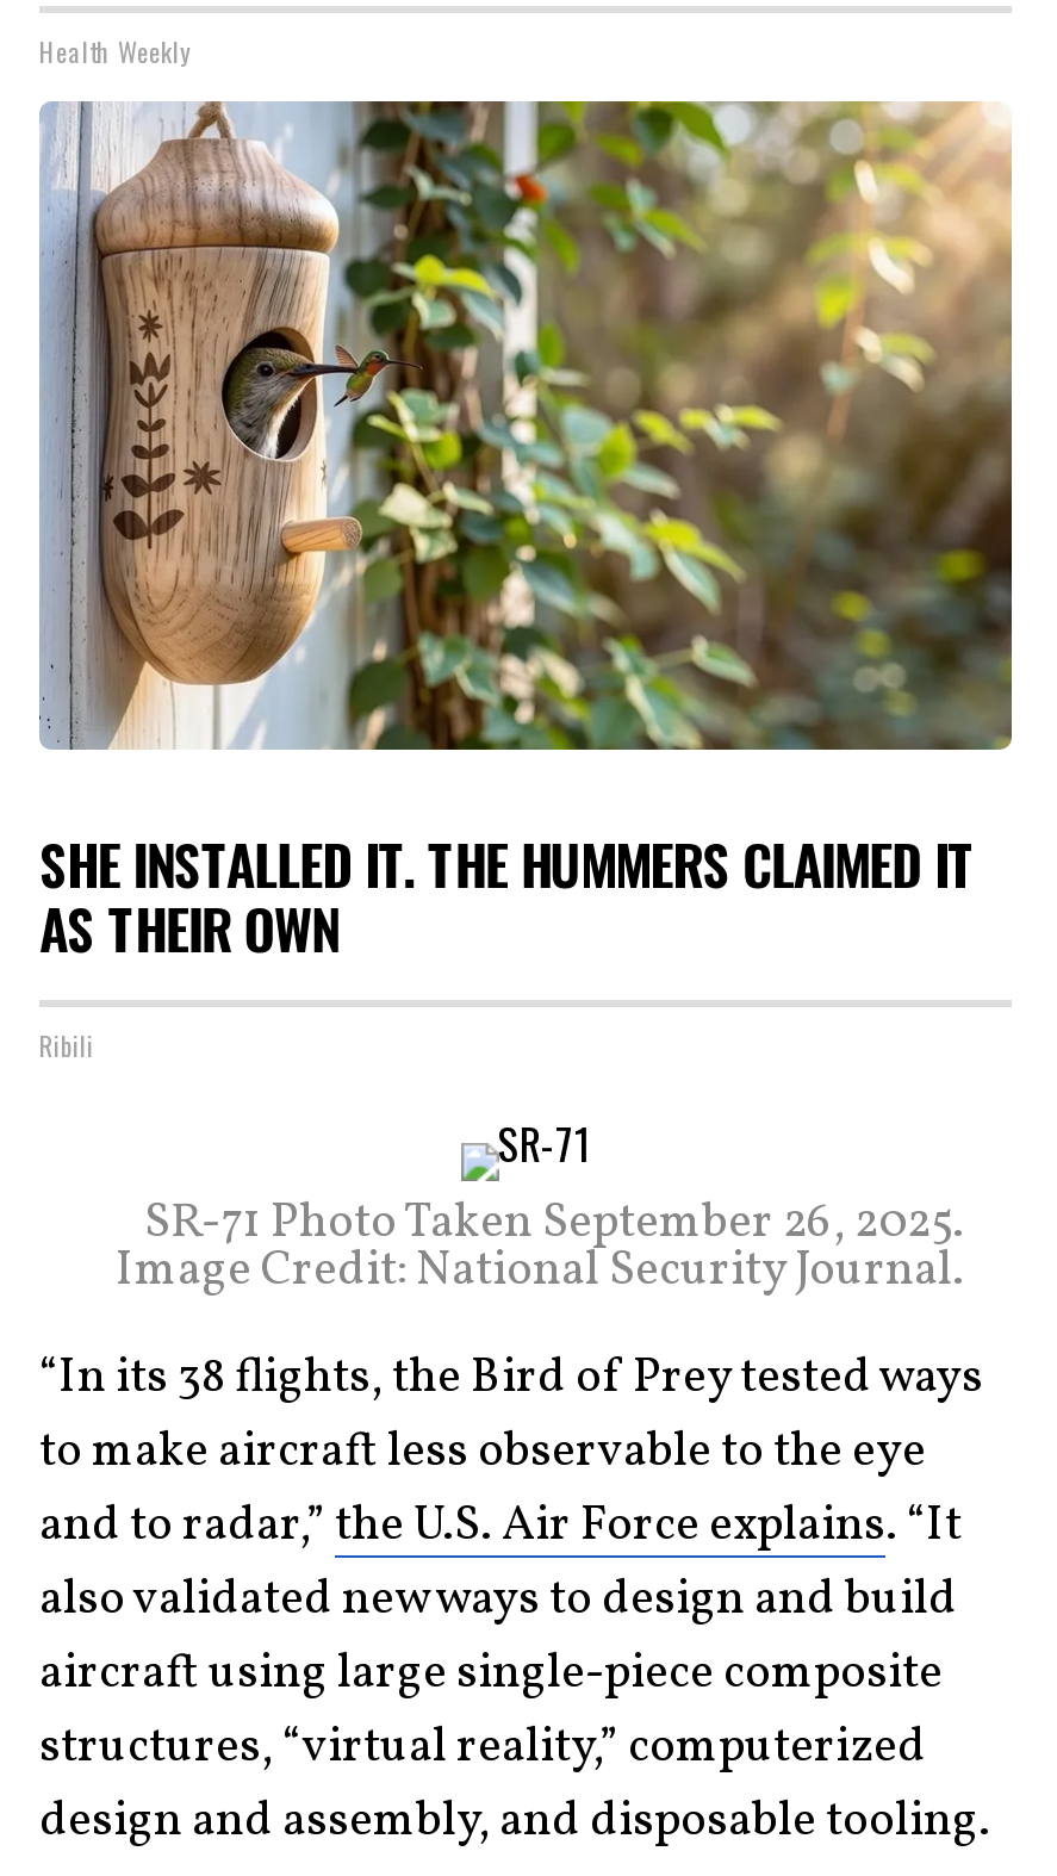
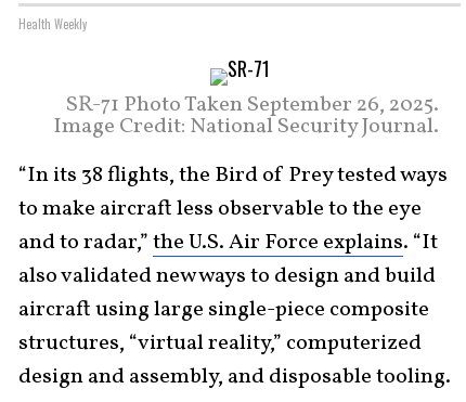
[37,98,1014,1063] [image] | SHE INSTALLED IT. THE HUMMERS CLAIMED IT | AS THEIR OWN | Ribili -> none

